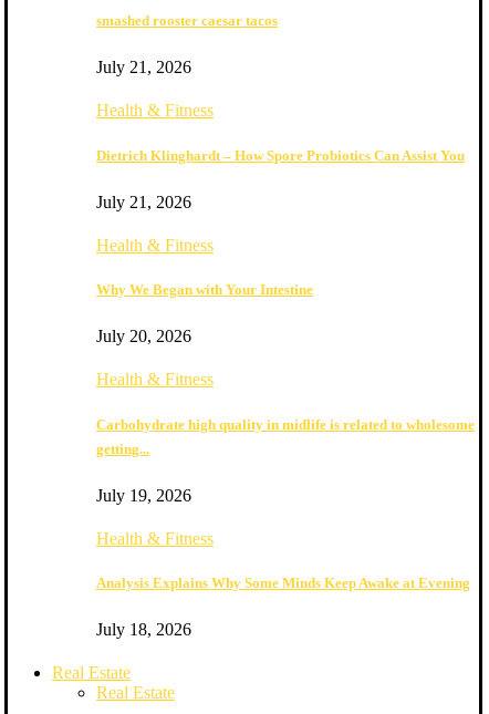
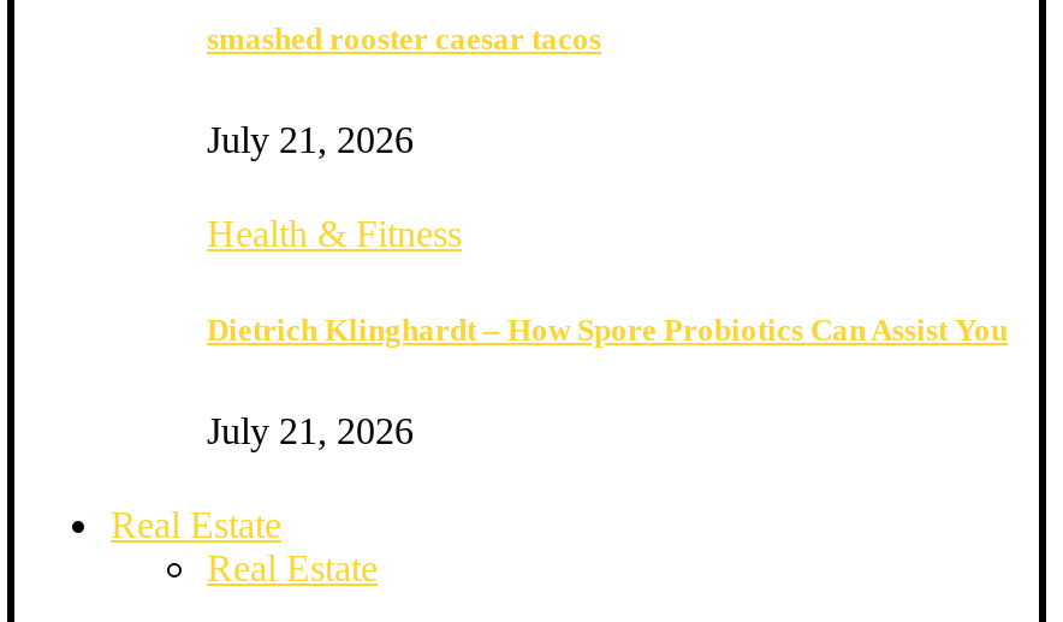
[96,235,475,639] Health & Fitness | Why We Began with Your Intestine | July 20, 2026 | Health & Fitness | Carbohydrate high quality in midlife is related to wholesome | getting... | July 19, 2026 | Health & Fitness | Analysis Explains Why Some Minds Keep Awake at Evening | July 18, 2026 -> none

